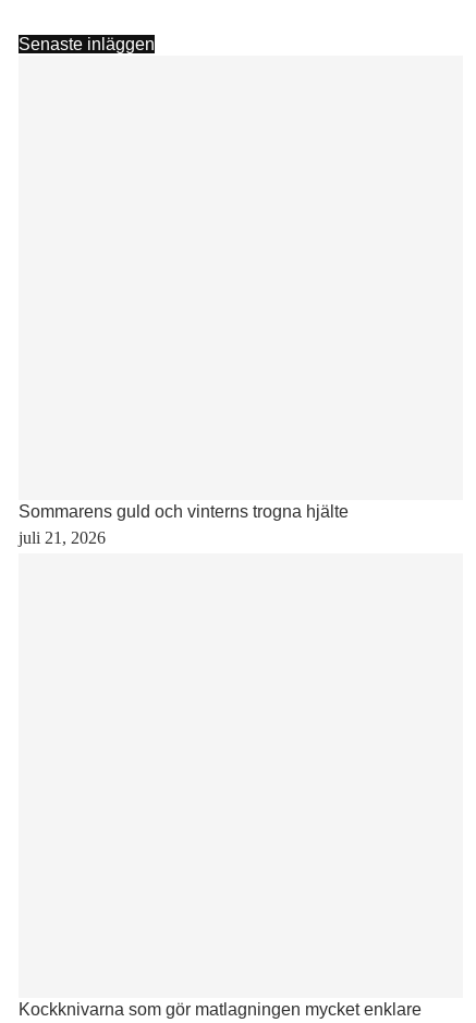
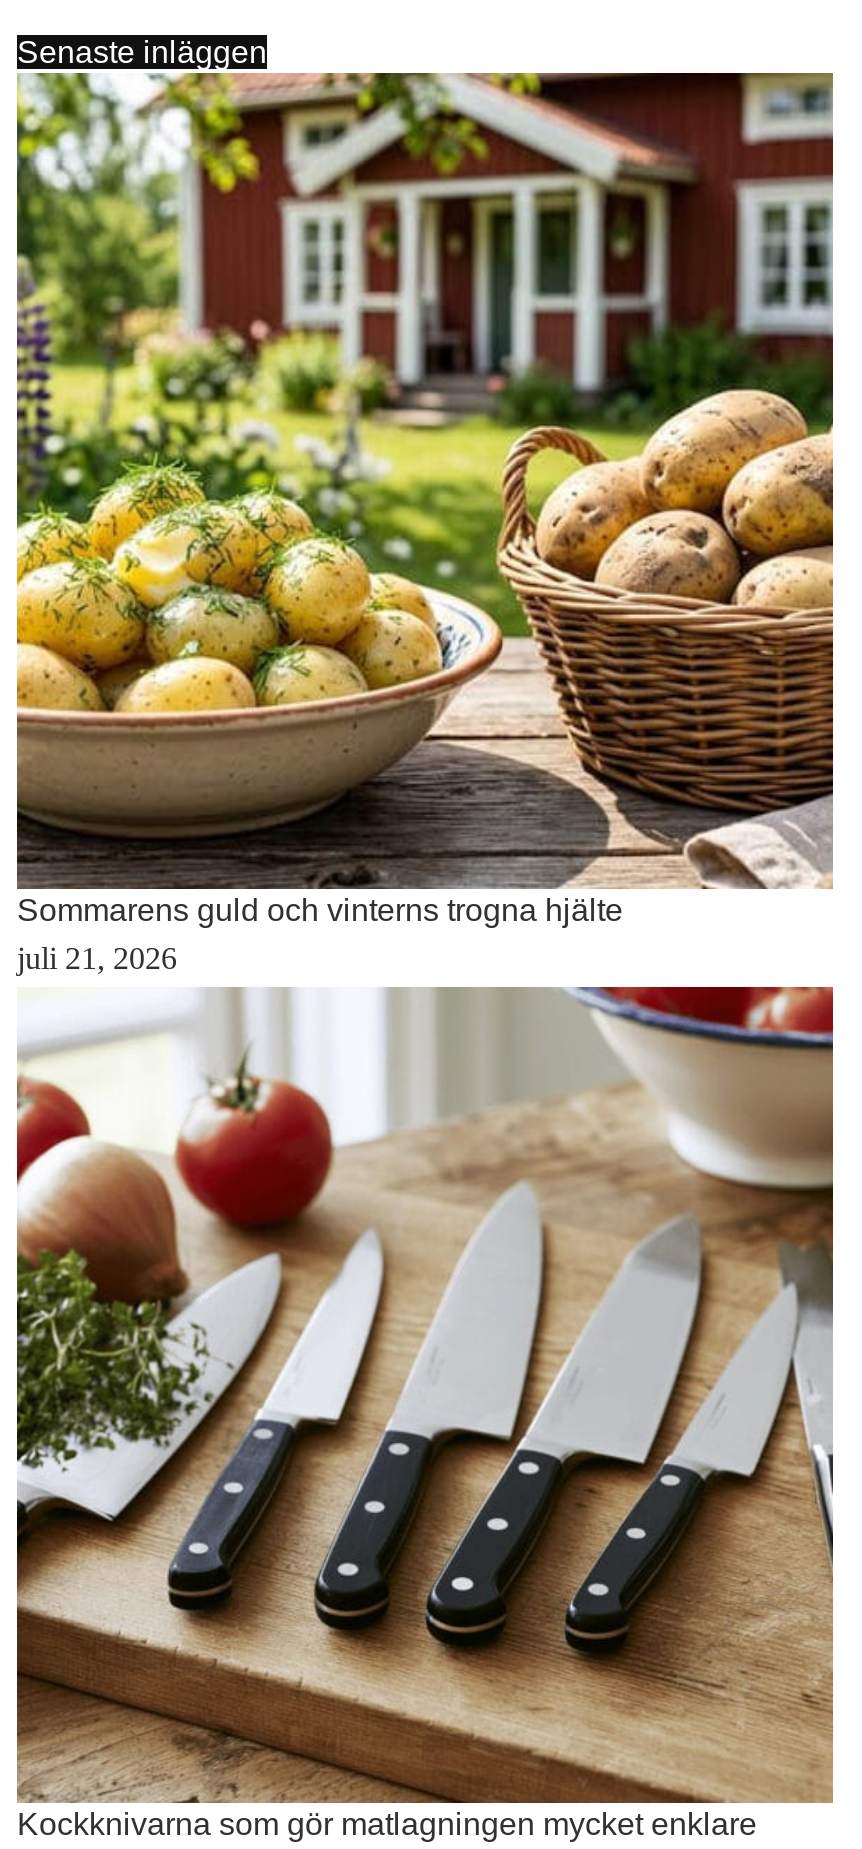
none -> [15,71,835,891] [image]
none -> [15,985,835,1805] [image]

